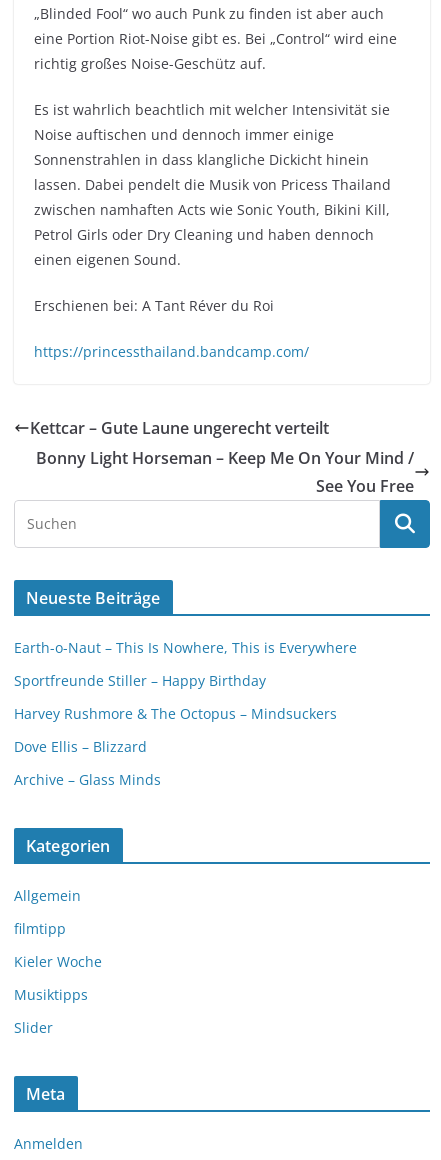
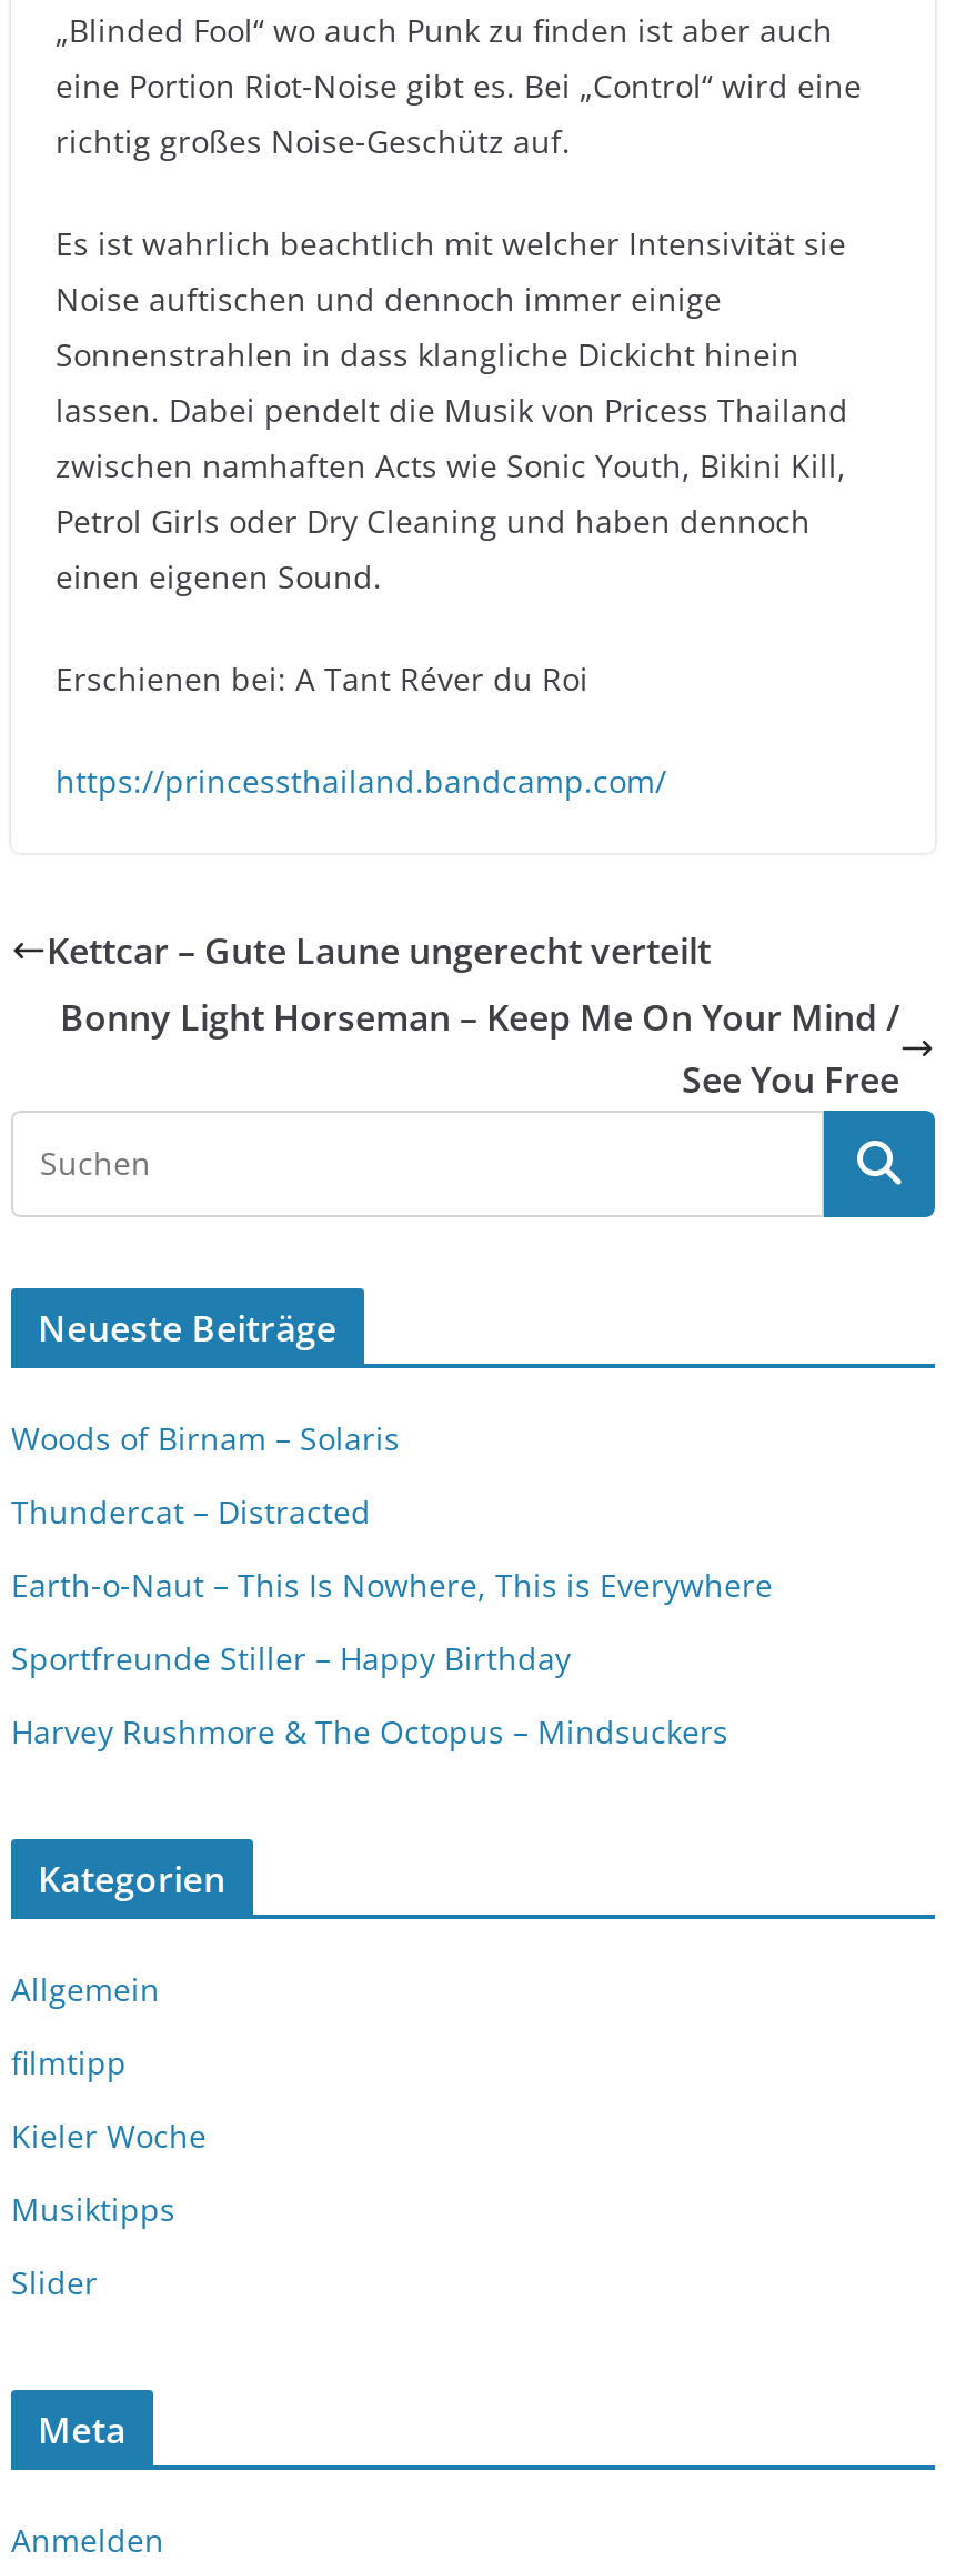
none -> [11,1416,400,1531] Woods of Birnam – Solaris | Thundercat – Distracted
moved [14,637,357,722] -> [11,1563,773,1751]: Earth-o-Naut – This Is Nowhere, This is Everywhere | Sportfreunde Stiller – Happy Birthday | Harvey Rushmore & The Octopus – Mindsuckers
[14,736,161,788] Dove Ellis – Blizzard | Archive – Glass Minds -> none

